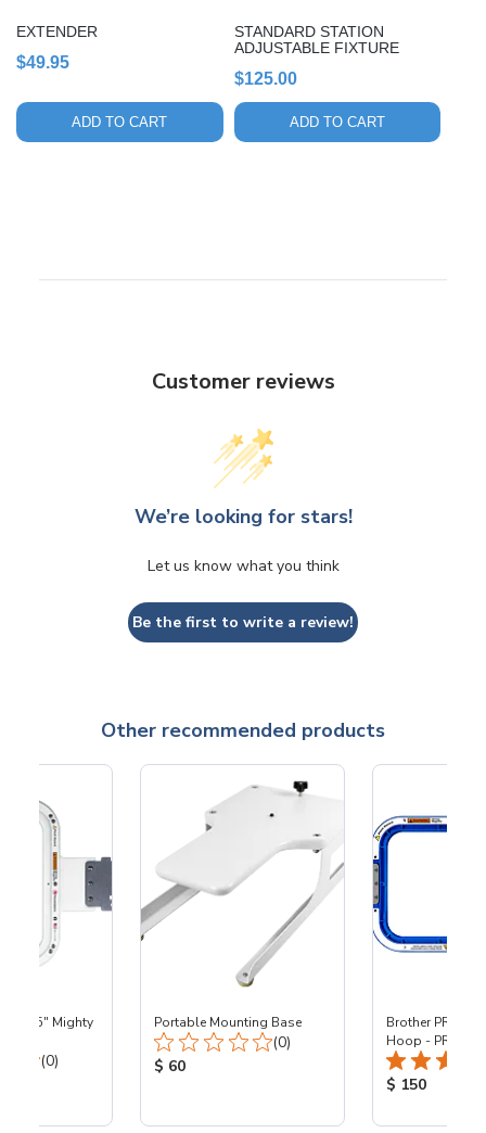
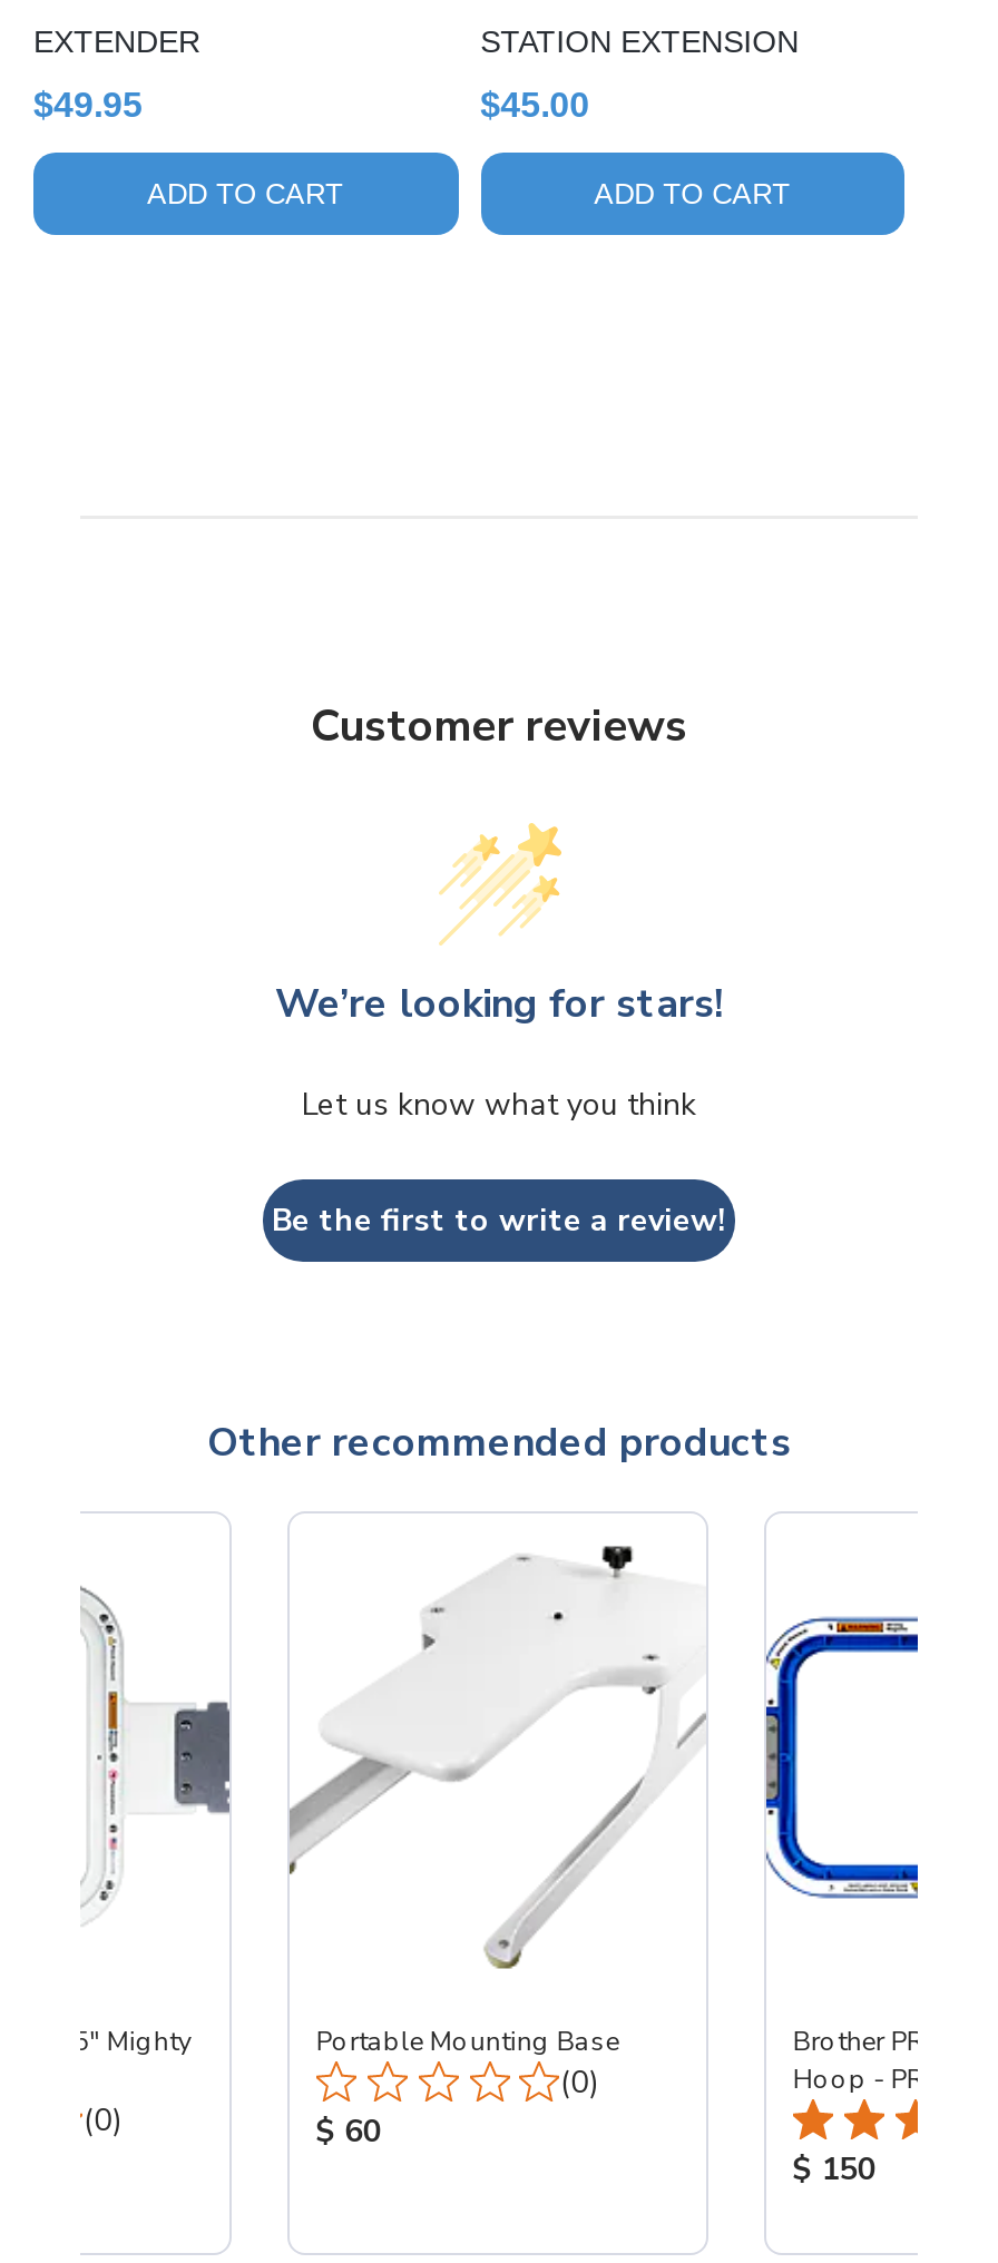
[234,23,399,56] STANDARD STATION | ADJUSTABLE FIXTURE -> [480,23,799,59] STATION EXTENSION
[234,69,297,88] $125.00 -> [480,85,589,123] $45.00

